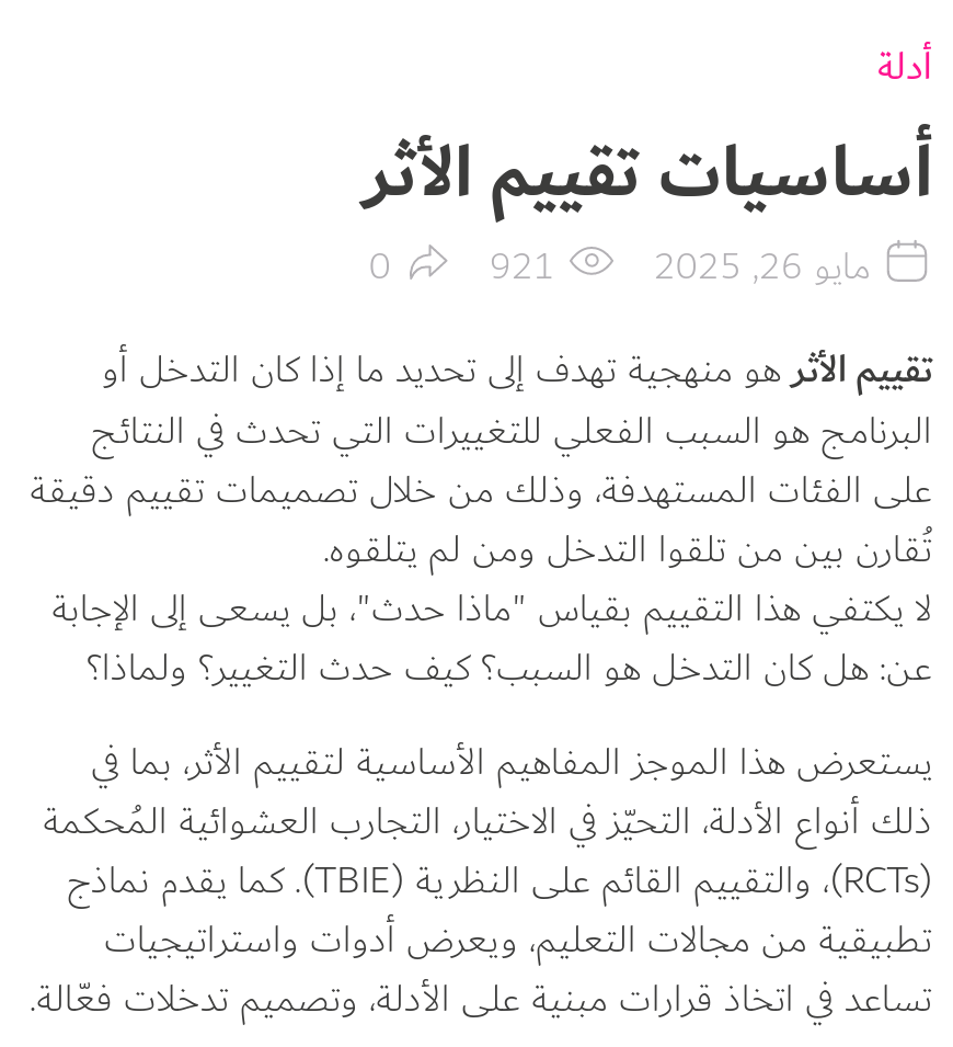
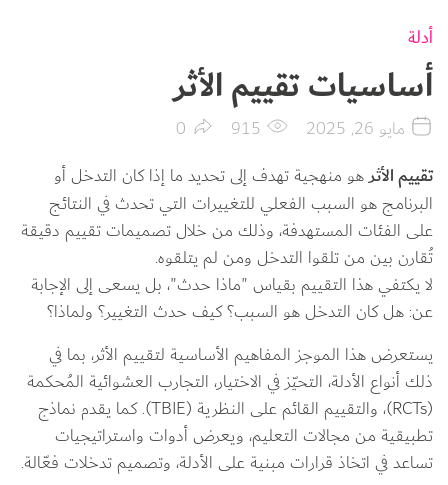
[369,235,555,299] 0 921 -> [176,114,261,143] 0 915

